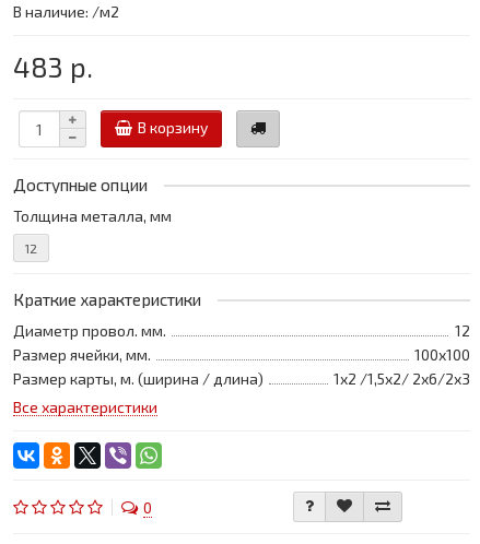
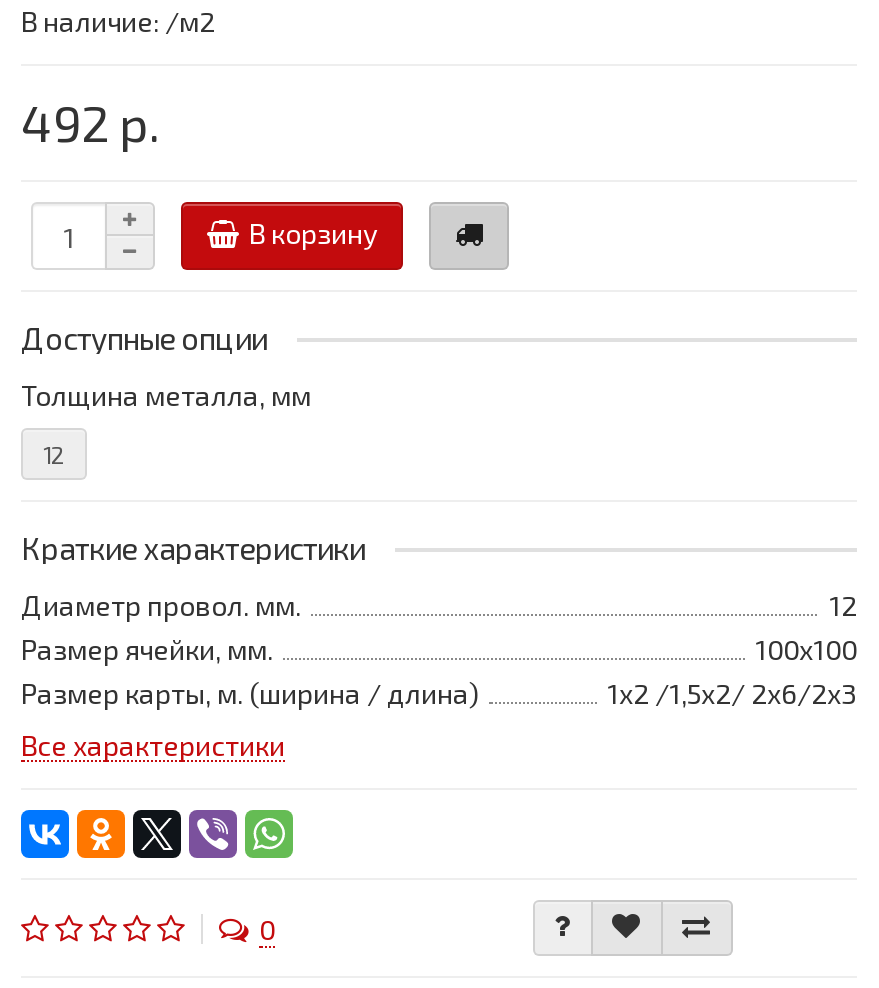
[13,51,93,83] 483 р. -> [21,93,161,153] 492 р.

